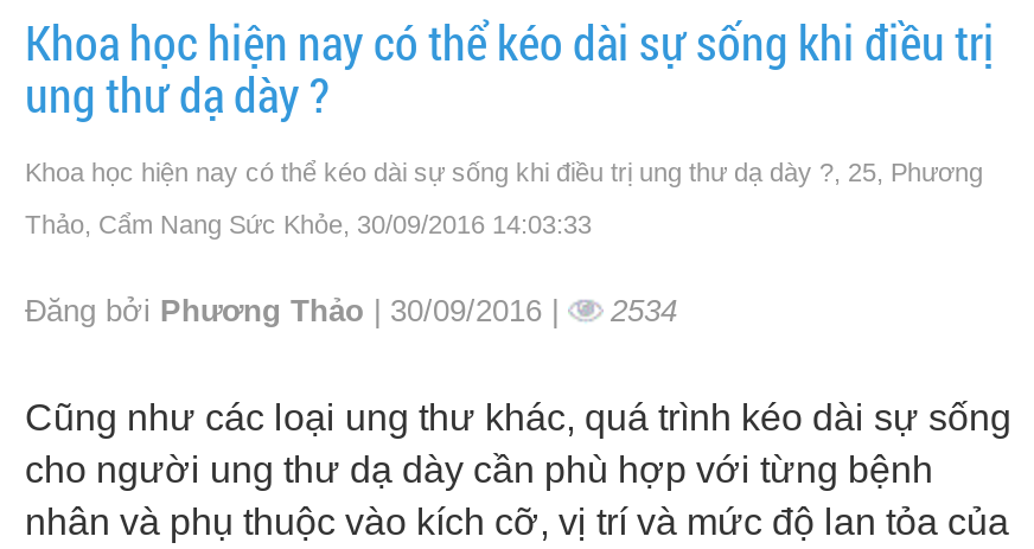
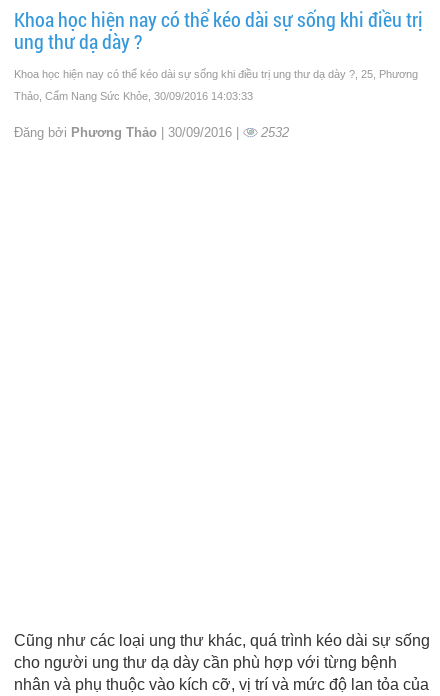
[611,292,677,327] 2534 -> [261,124,289,139] 2532

